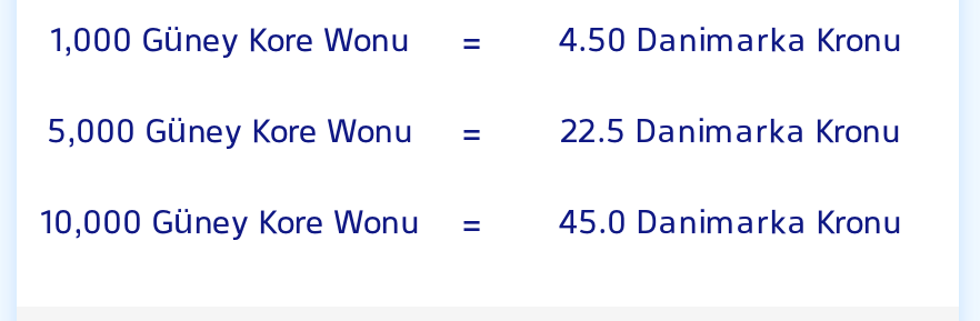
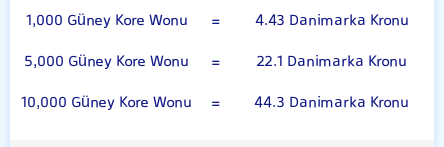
[558,15,902,71] 4.50 Danimarka Kronu -> [254,9,408,34] 4.43 Danimarka Kronu
[559,106,901,162] 22.5 Danimarka Kronu -> [256,50,407,75] 22.1 Danimarka Kronu
[558,197,902,253] 45.0 Danimarka Kronu -> [254,91,409,116] 44.3 Danimarka Kronu

